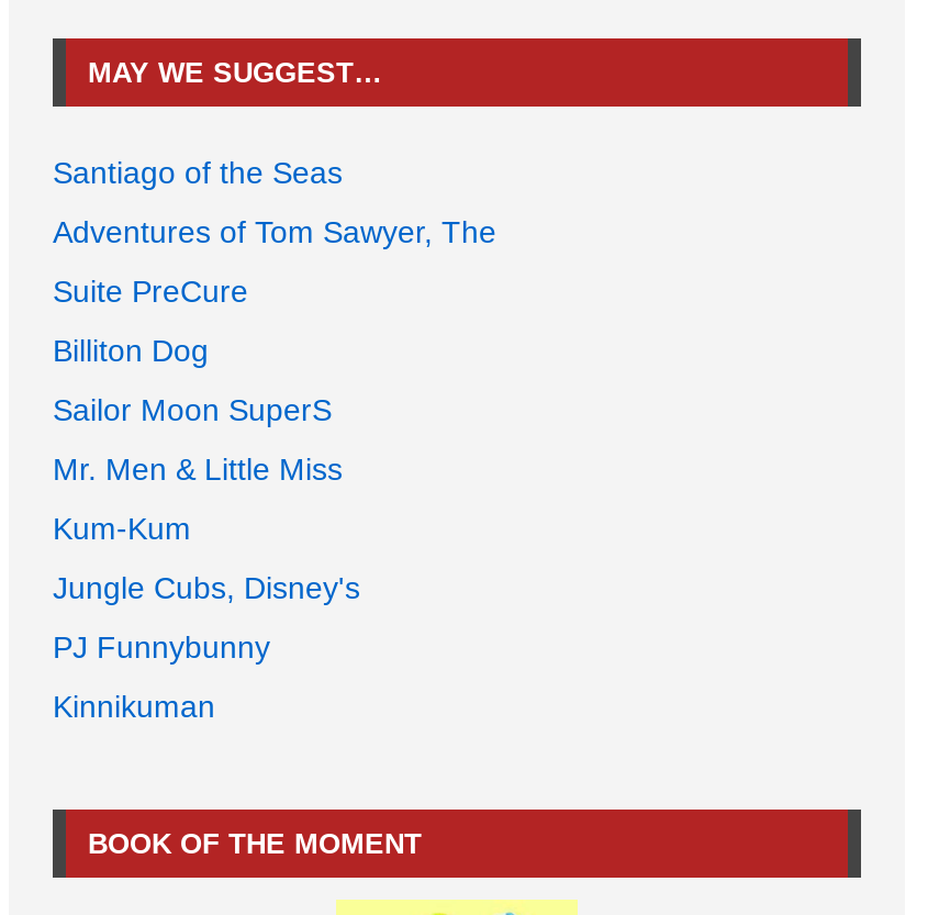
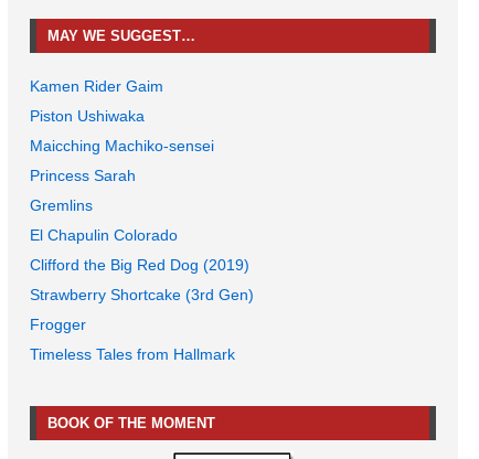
[53,155,343,190] Santiago of the Seas -> [30,77,163,95] Kamen Rider Gaim
[53,215,496,250] Adventures of Tom Sawyer, The -> [30,107,145,125] Piston Ushiwaka
[53,274,248,309] Suite PreCure -> [30,137,214,155] Maicching Machiko-sensei
[53,333,209,368] Billiton Dog -> [30,167,136,184] Princess Sarah
[53,393,332,428] Sailor Moon SuperS -> [30,197,93,214] Gremlins
[53,452,343,487] Mr. Men & Little Miss -> [30,226,178,244] El Chapulin Colorado
[53,511,191,546] Kum-Kum -> [30,256,249,274] Clifford the Big Red Dog (2019)
[53,571,360,606] Jungle Cubs, Disney's -> [30,286,254,304] Strawberry Shortcake (3rd Gen)
[53,630,270,665] PJ Funnybunny -> [30,316,86,333] Frogger
[53,689,215,724] Kinnikuman -> [30,346,235,363] Timeless Tales from Hallmark

